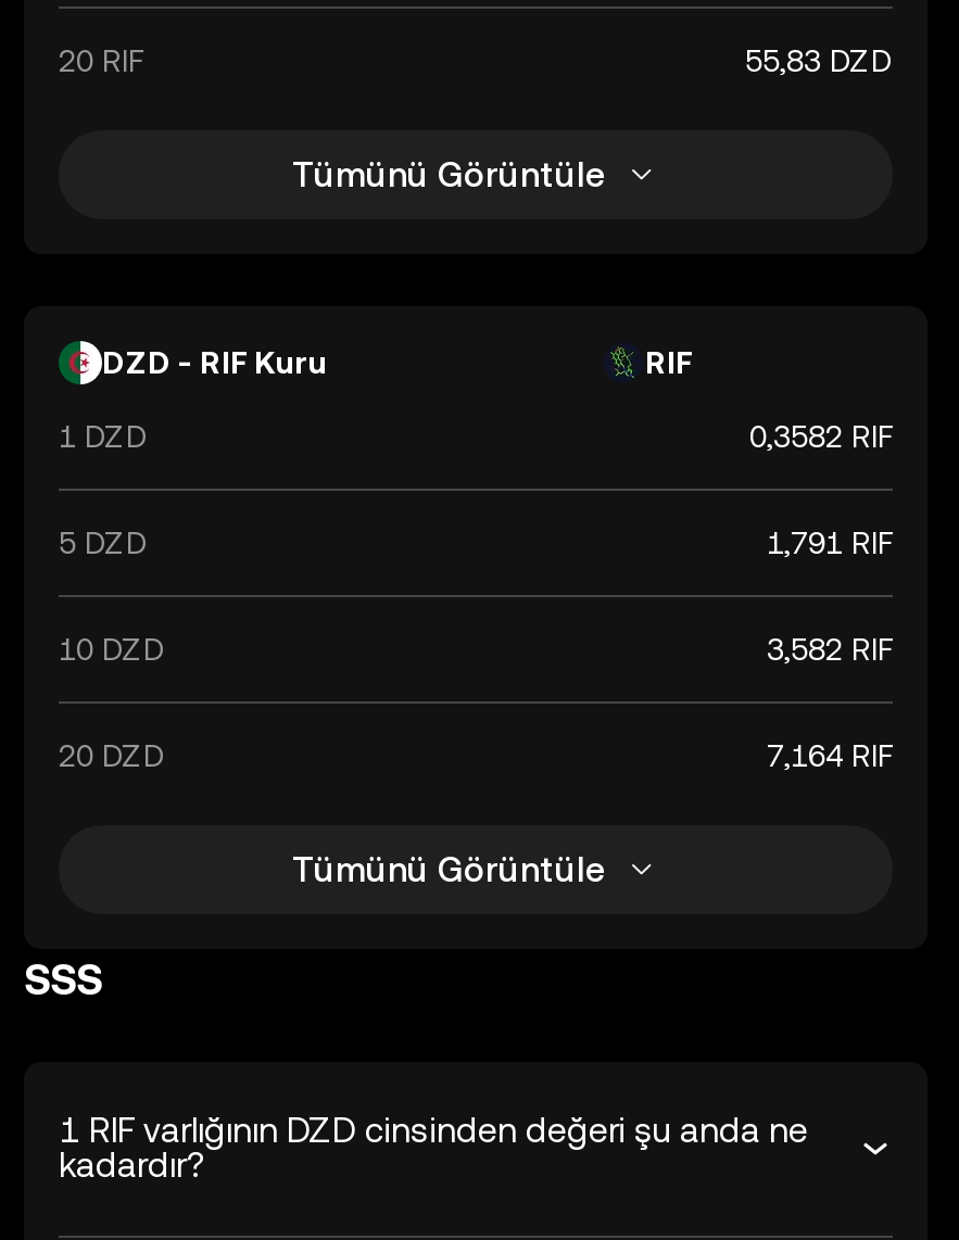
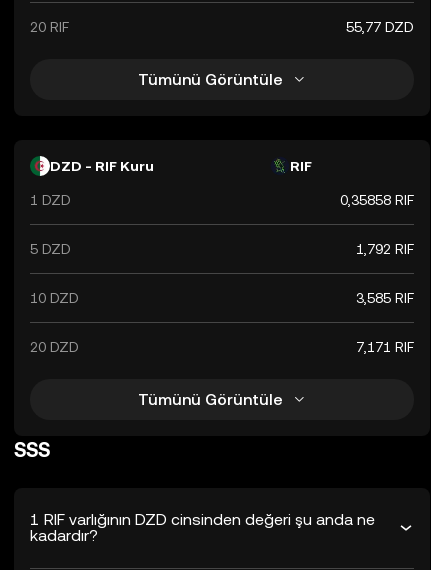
[745,43,893,78] 55,83 DZD -> [346,19,414,35] 55,77 DZD
[749,419,893,454] 0,3582 RIF -> [340,192,414,208] 0,35858 RIF
[767,526,893,560] 1,791 RIF -> [356,241,414,257] 1,792 RIF
[767,632,893,667] 3,582 RIF -> [356,290,414,306] 3,585 RIF
[767,738,893,773] 7,164 RIF -> [356,339,414,355] 7,171 RIF

